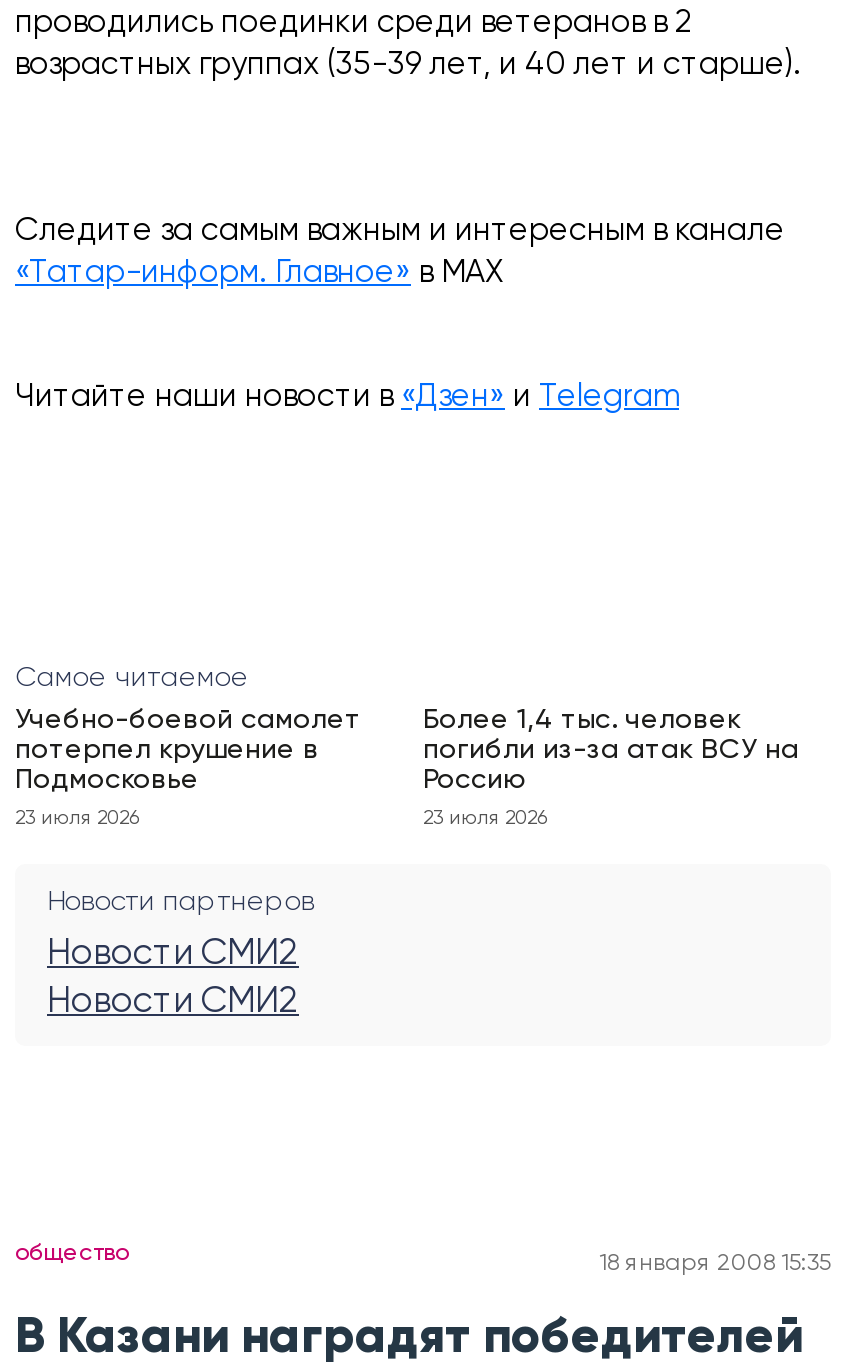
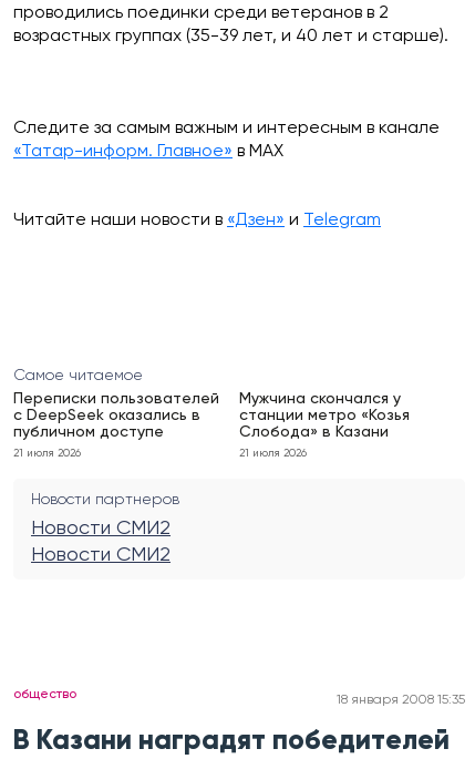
[15,706,361,794] Учебно-боевой самолет | потерпел крушение в | Подмосковье -> [13,391,219,440] Переписки пользователей | с DeepSeek оказались в | публичном доступе
[423,706,799,794] Более 1,4 тыс. человек | погибли из-за атак ВСУ на | Россию -> [239,391,410,440] Мужчина скончался у | станции метро «Козья | Слобода» в Казани
[15,808,139,828] 23 июля 2026 -> [13,448,81,459] 21 июля 2026
[423,808,547,828] 23 июля 2026 -> [239,448,307,459] 21 июля 2026

